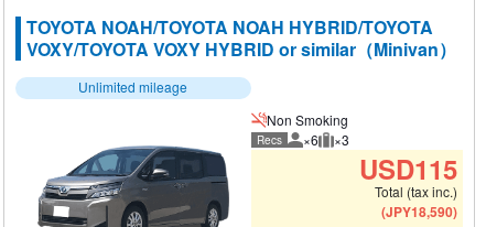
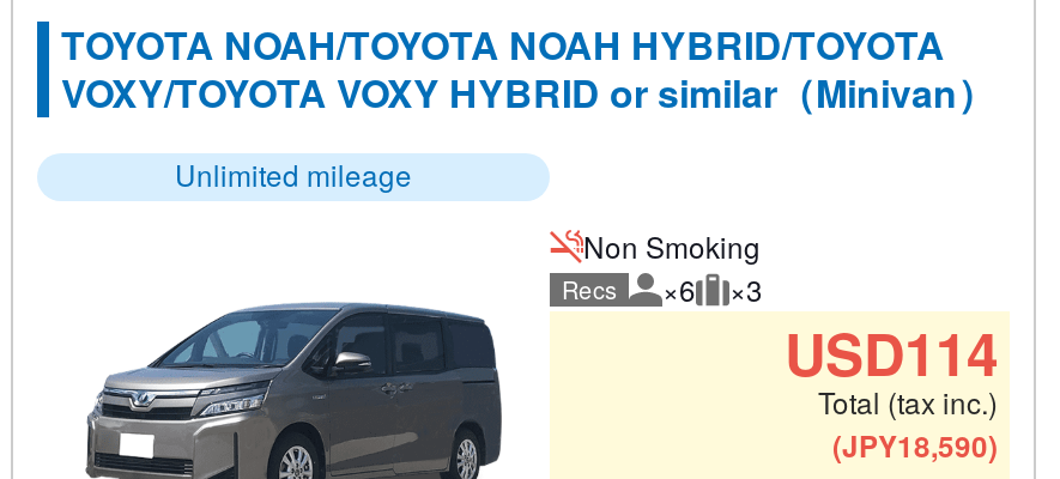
[359,149,457,187] USD115 -> [785,310,998,392] USD114

